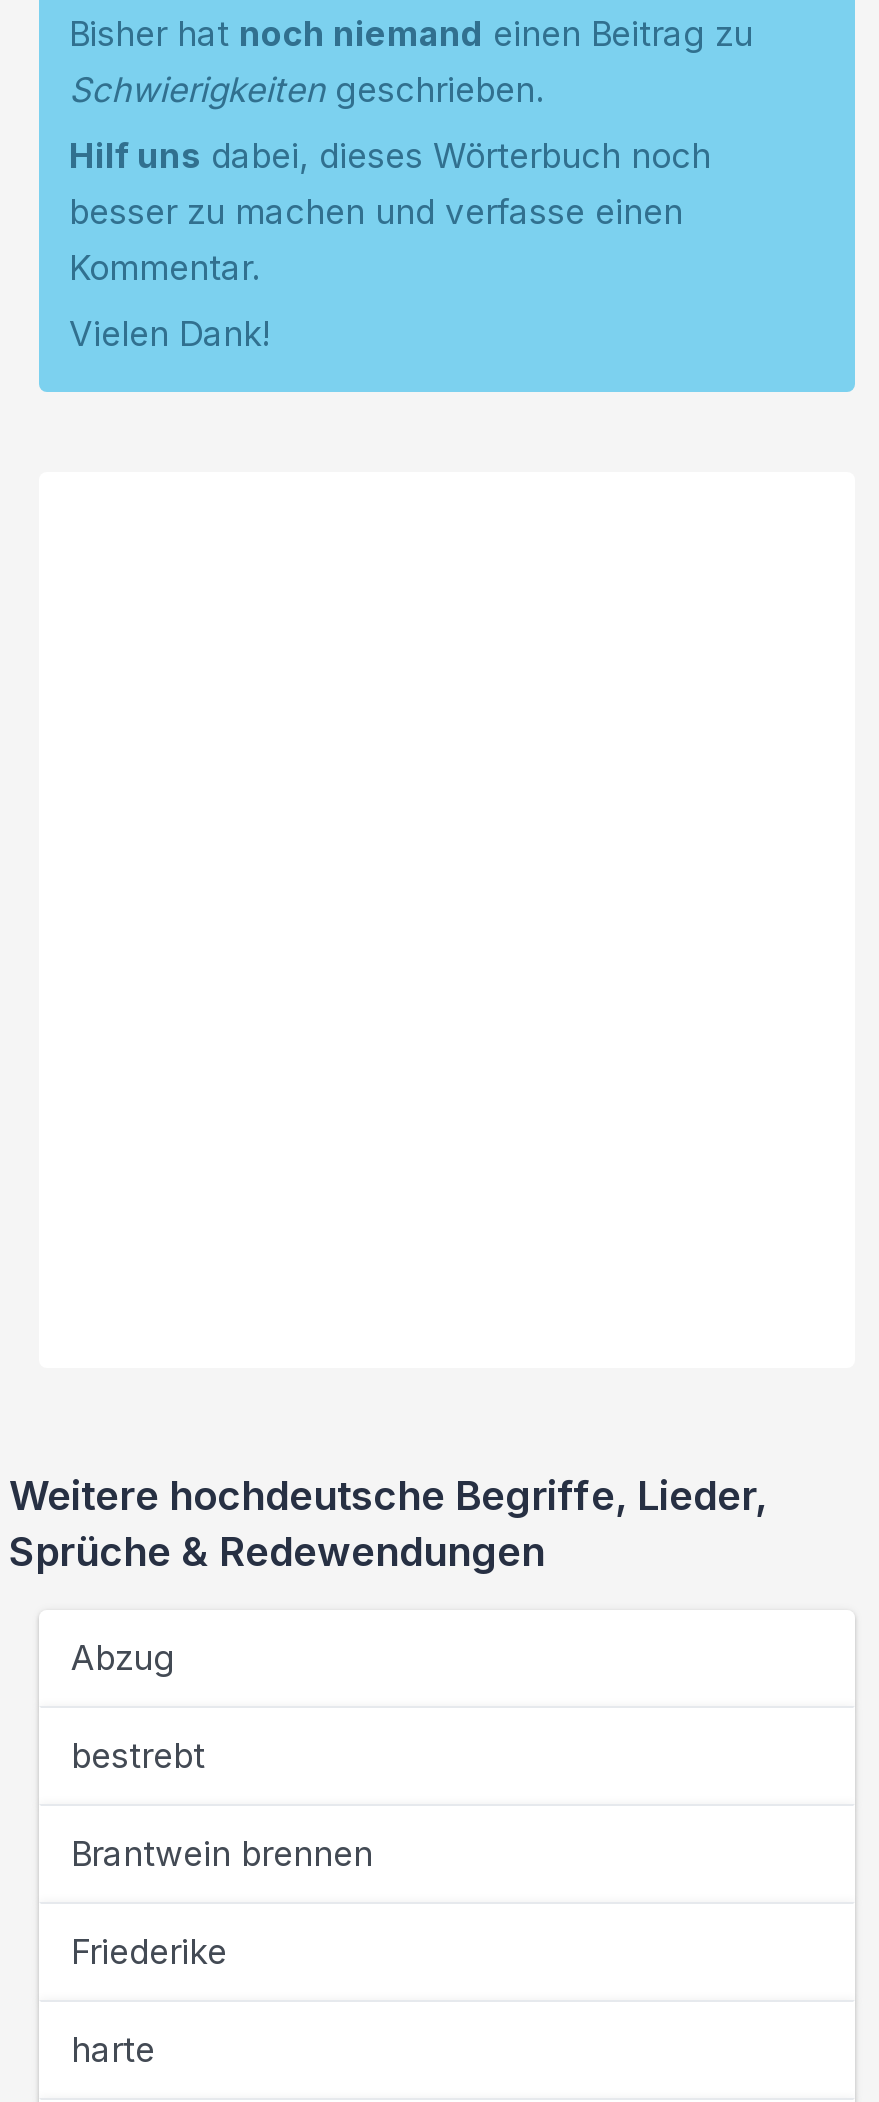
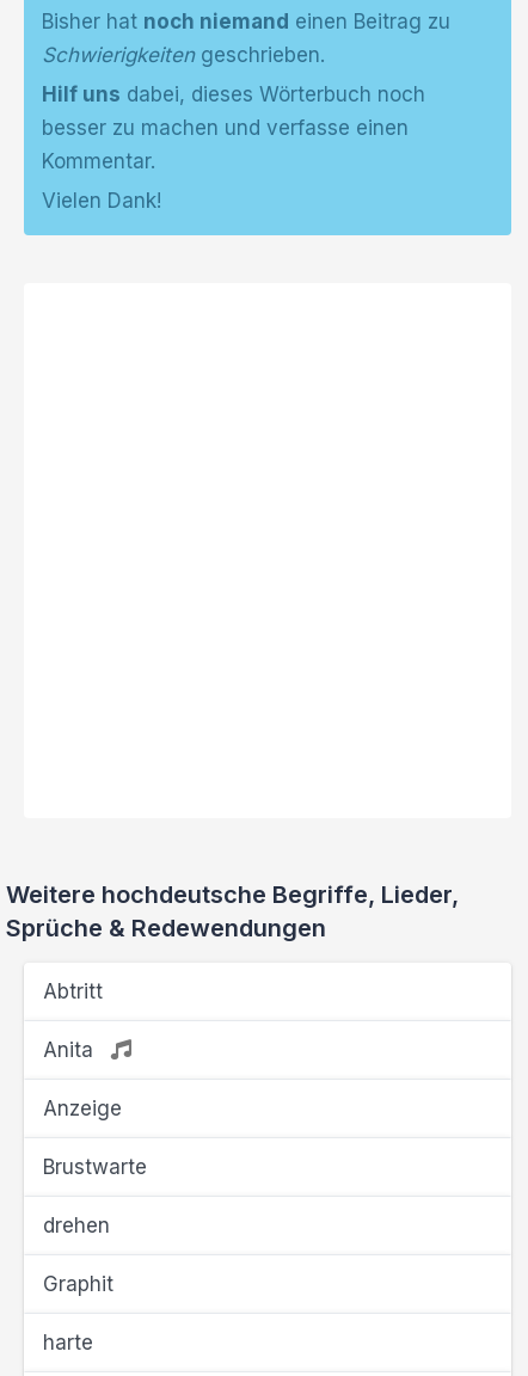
[71,1638,373,1972] Abzug | bestrebt | Brantwein brennen | Friederike -> [43,979,147,1296] Abtritt | Anita | Anzeige | Brustwarte | drehen | Graphit

